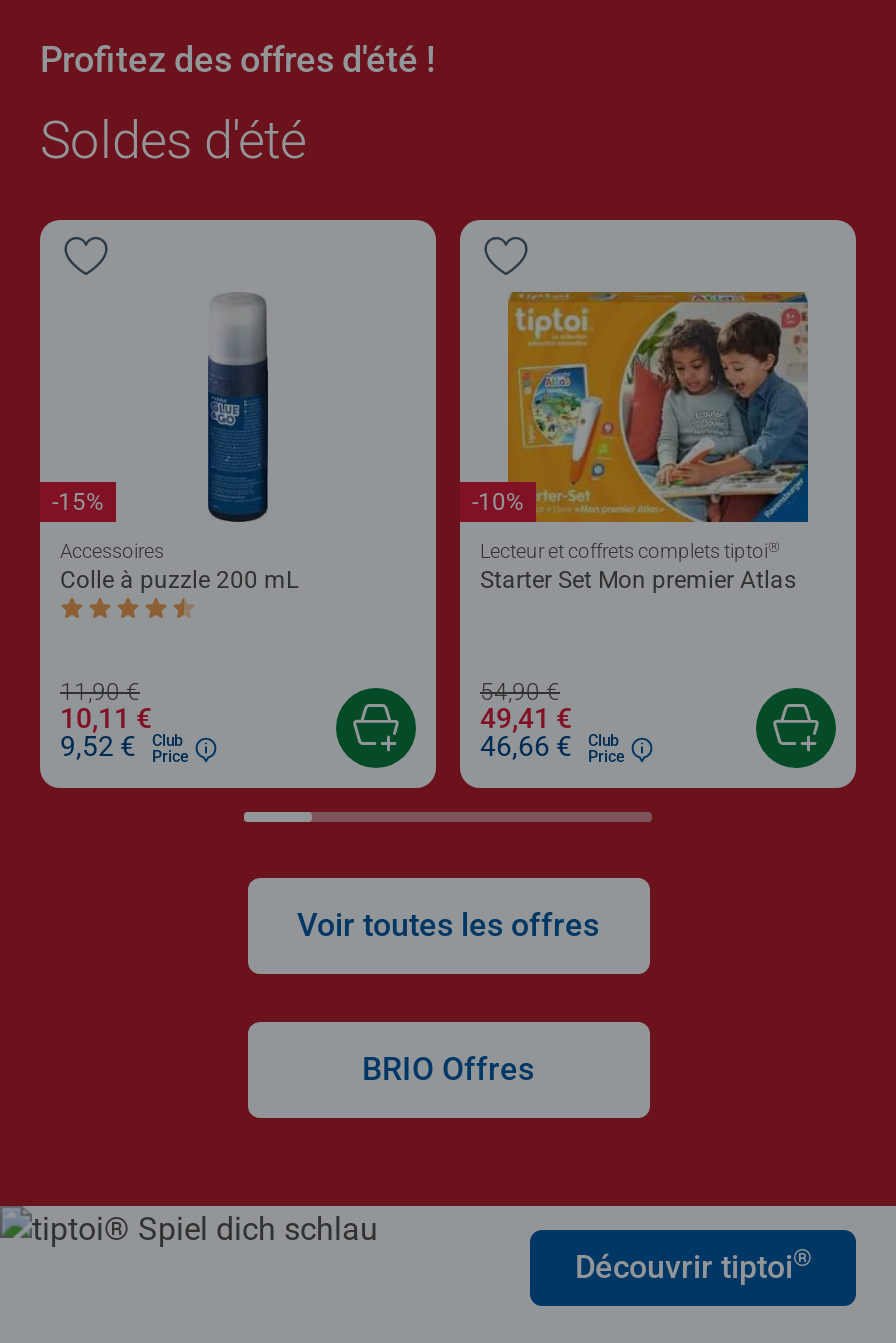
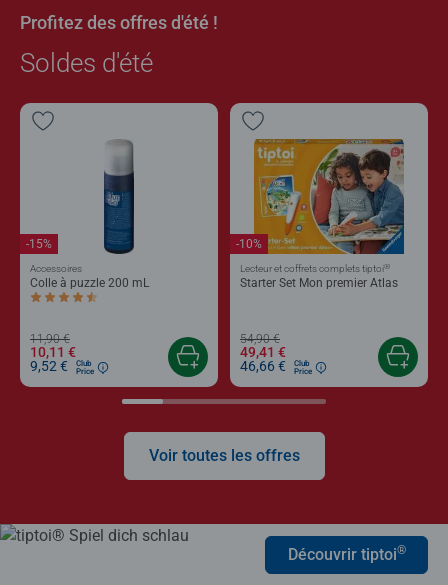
[362,1051,534,1089] BRIO Offres -> none

